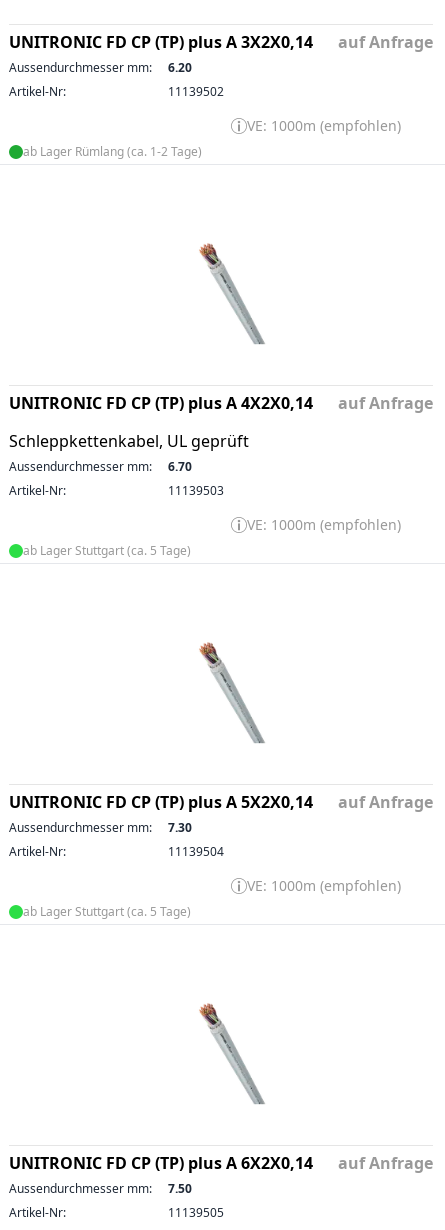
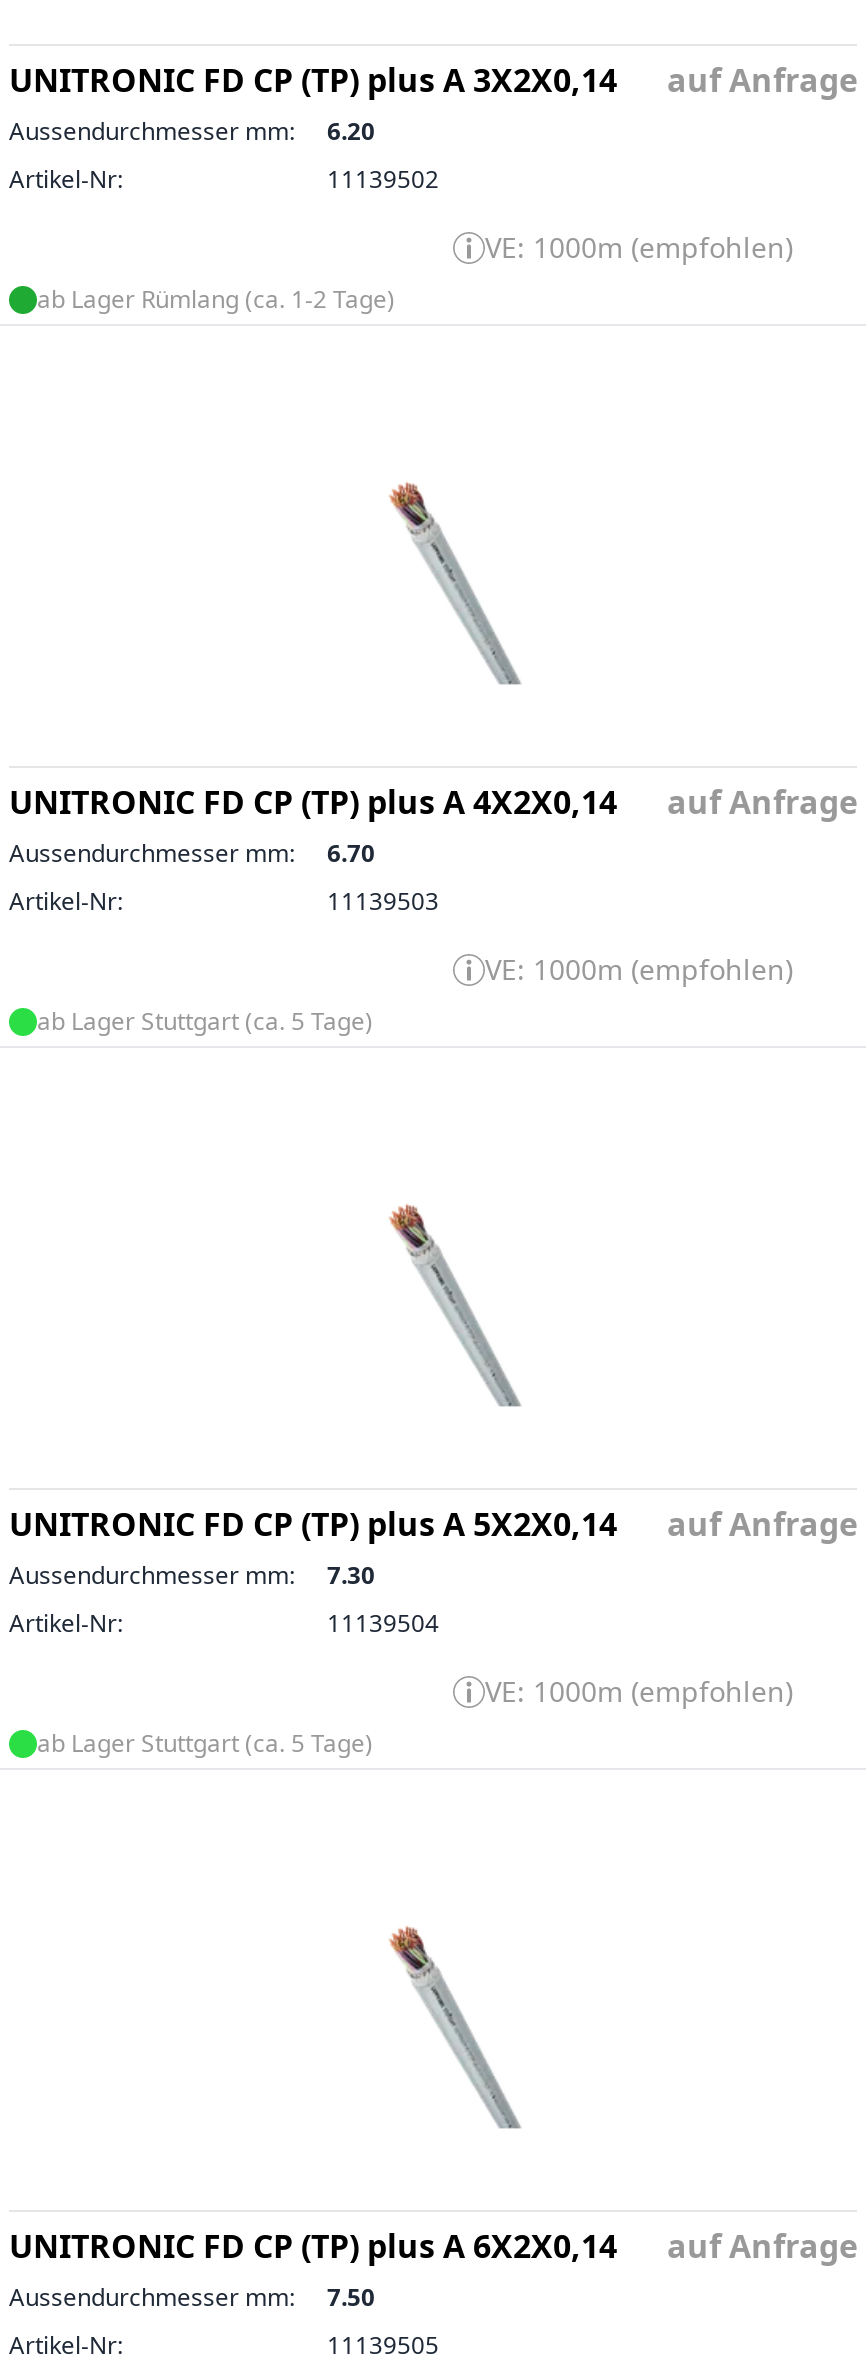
[9,430,249,452] Schleppkettenkabel, UL geprüft -> none

